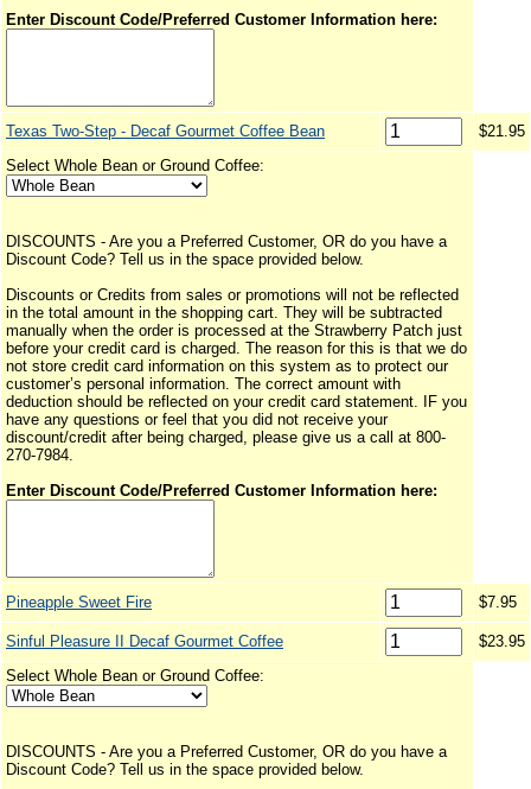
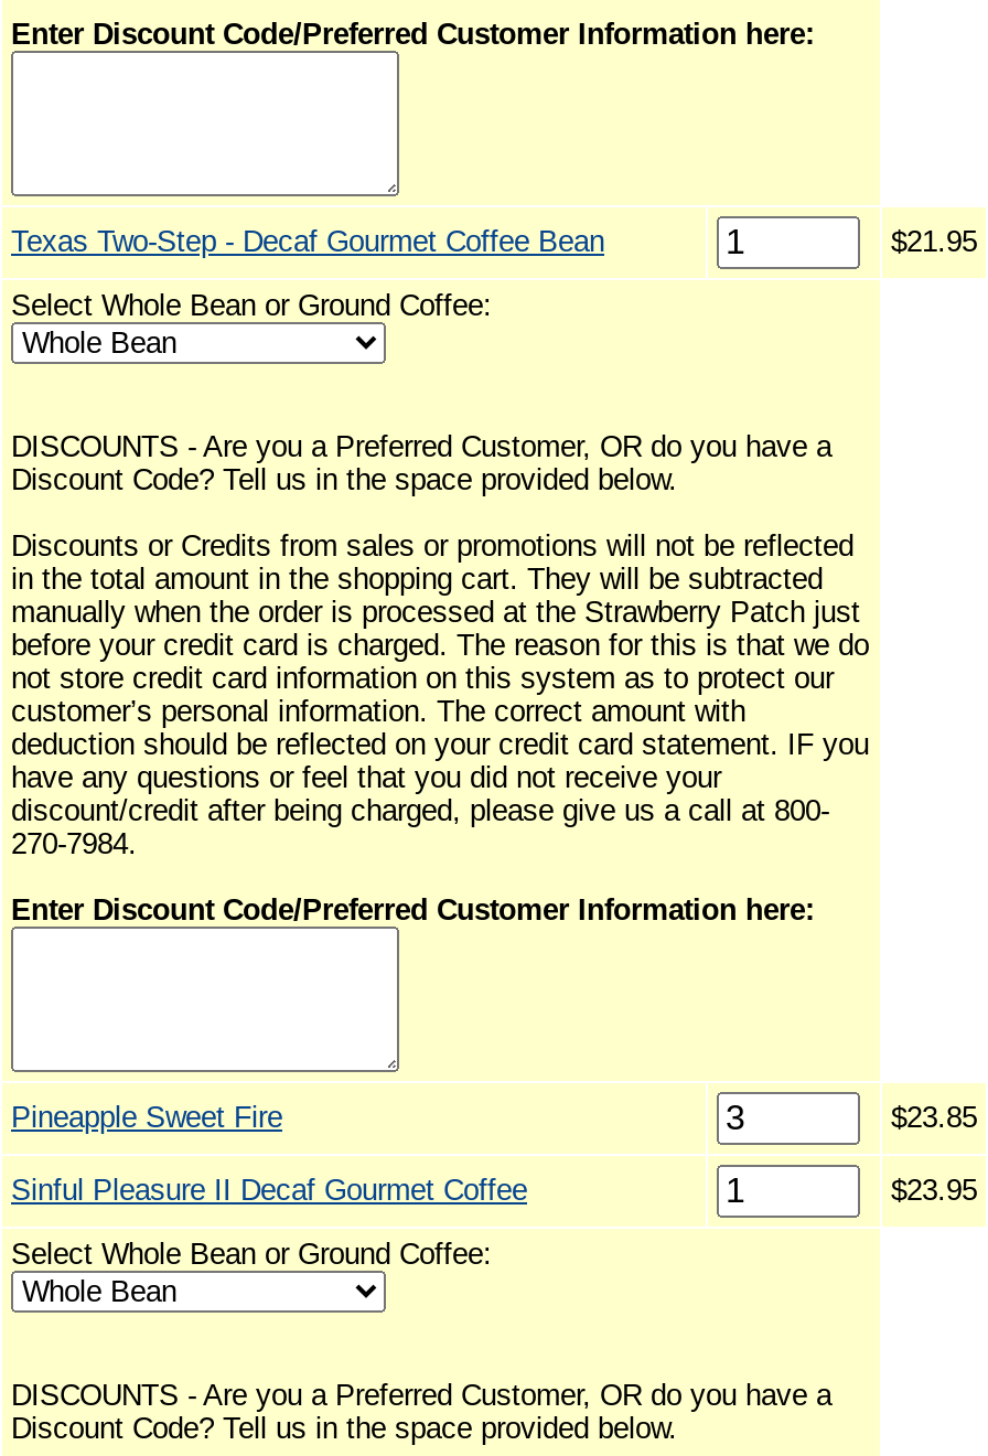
[479,593,517,611] $7.95 -> [891,1101,977,1134] $23.85

